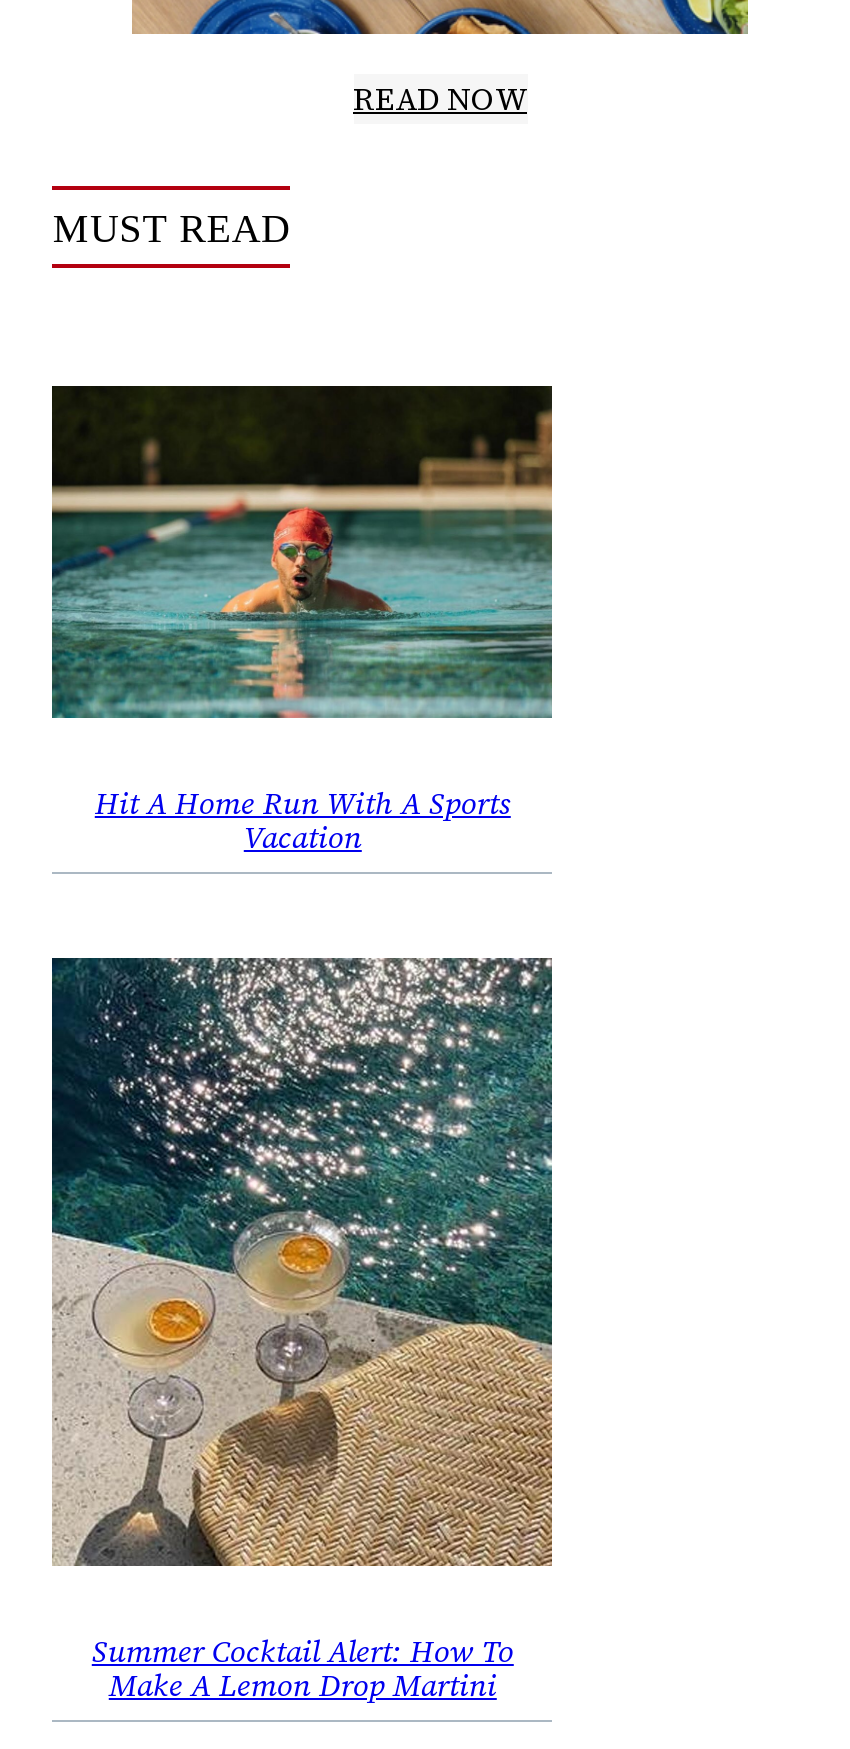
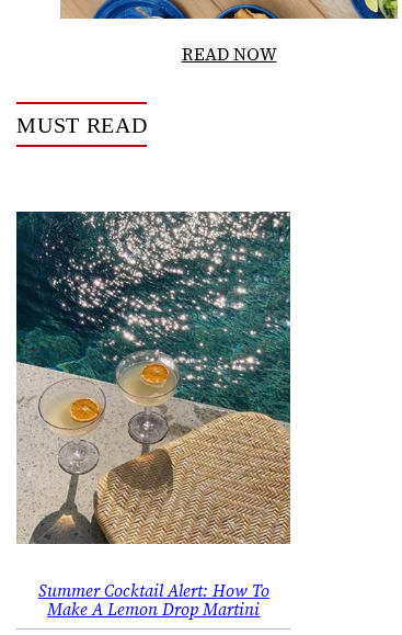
[50,384,554,858] [image] | Hit A Home Run With A Sports | Vacation -> none

